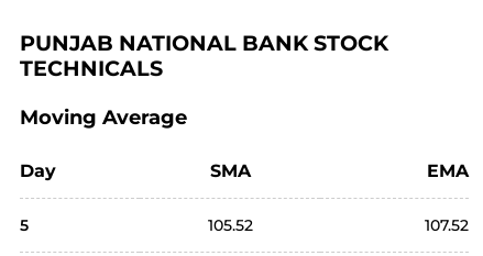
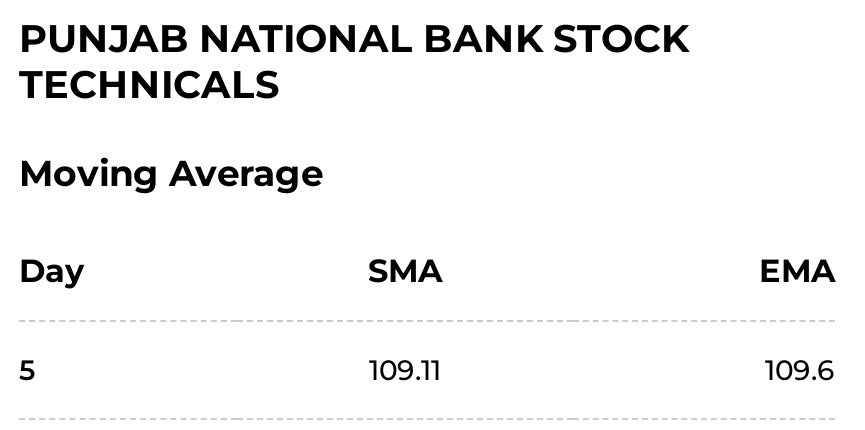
[207,215,253,235] 105.52 -> [369,352,441,388] 109.11
[425,215,469,235] 107.52 -> [765,352,835,388] 109.6

